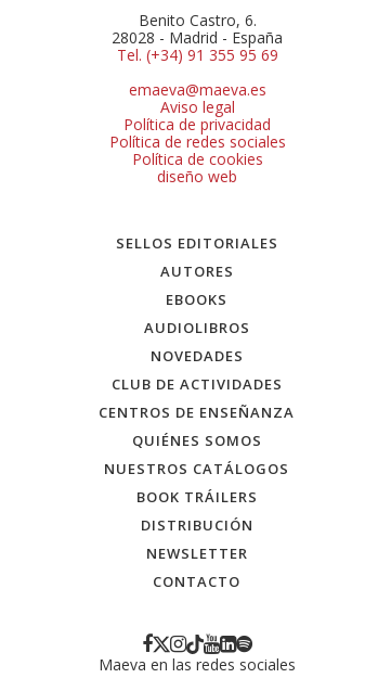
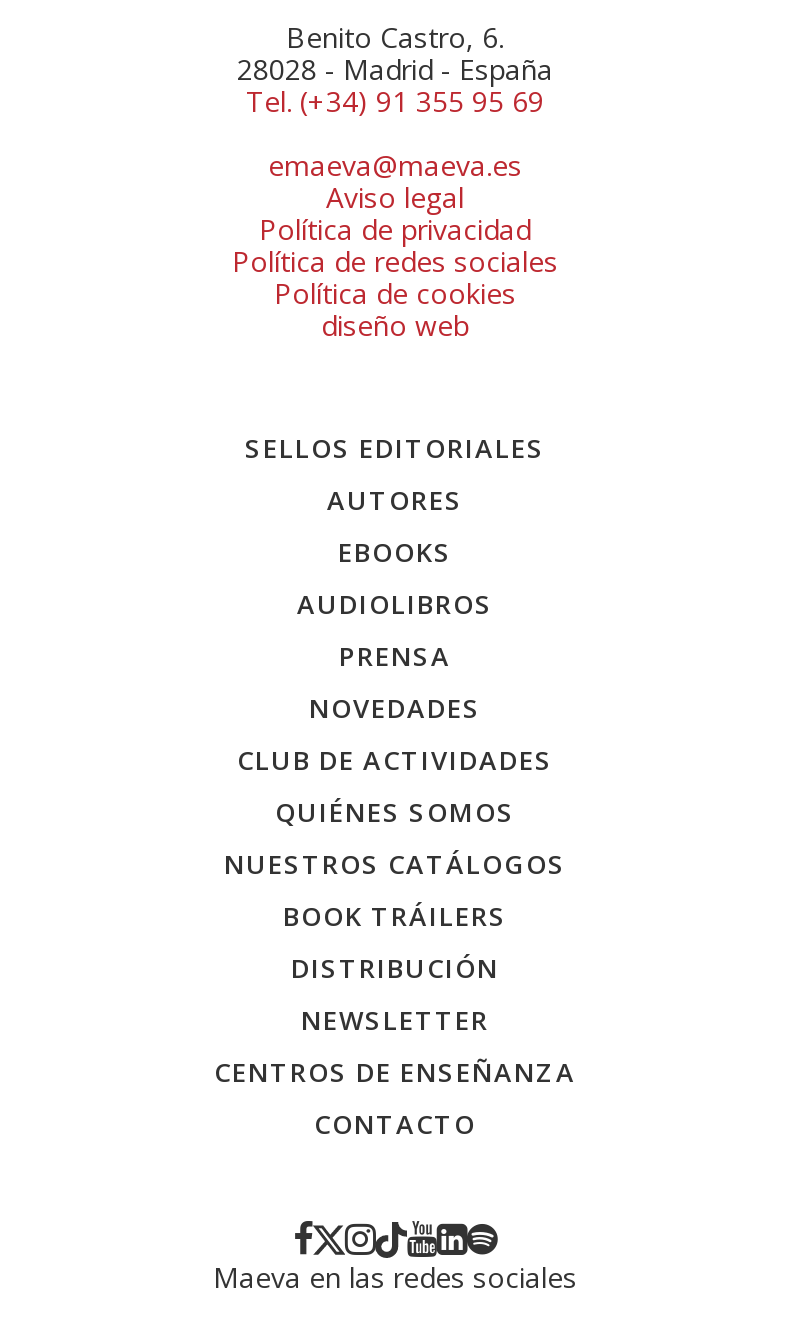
none -> [339,639,451,675] PRENSA
moved [99,403,295,422] -> [214,1055,576,1091]: CENTROS DE ENSEÑANZA

